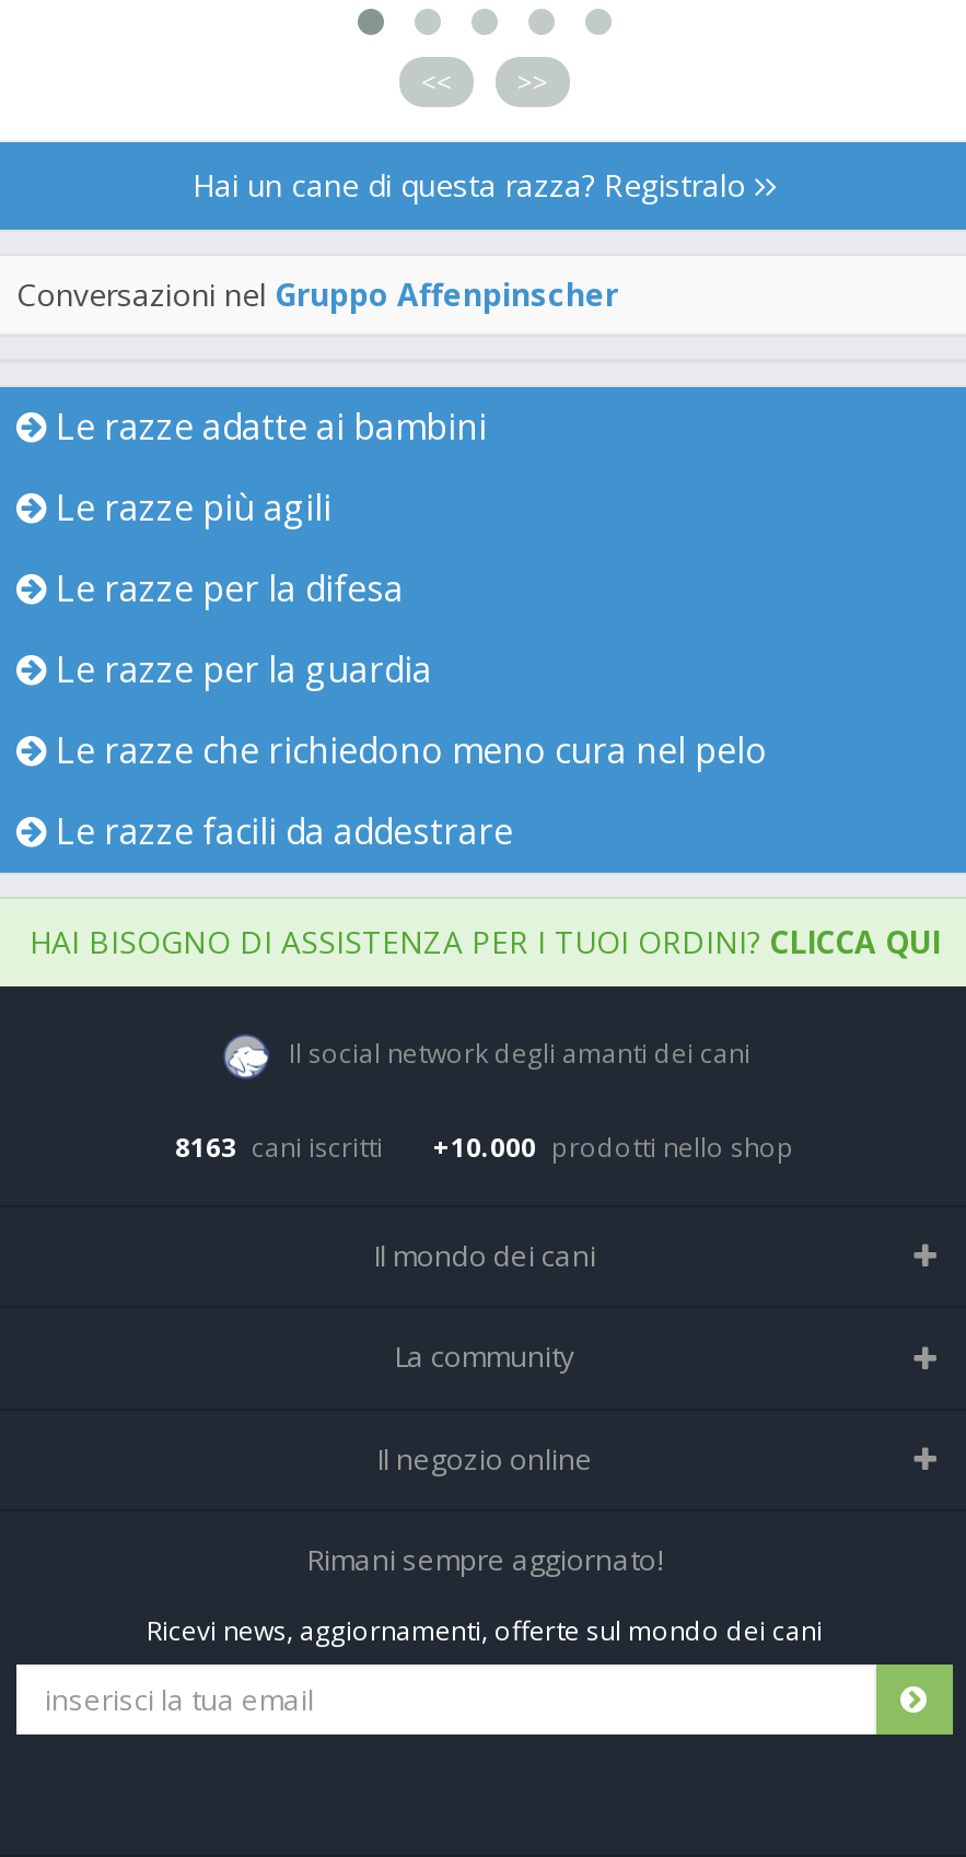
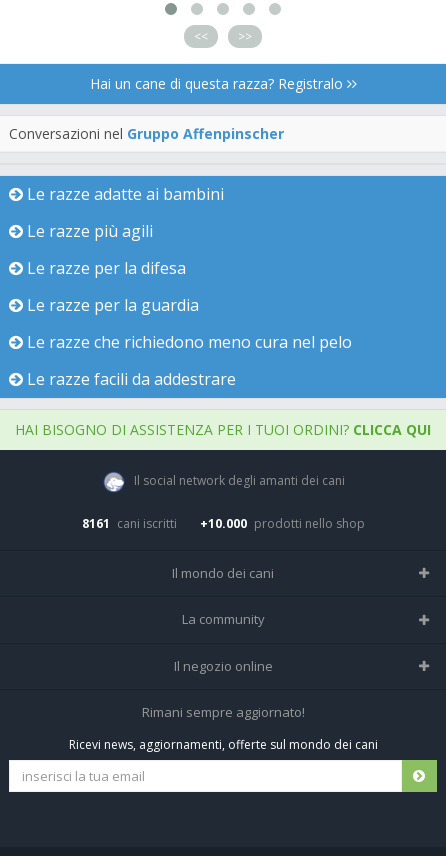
[175,1128,383,1165] 8163 cani iscritti -> [81,515,176,532] 8161 cani iscritti

